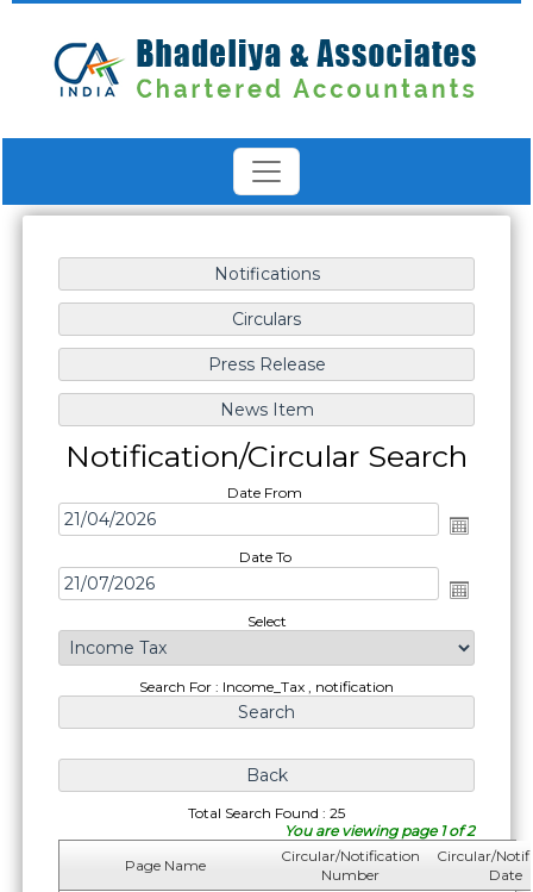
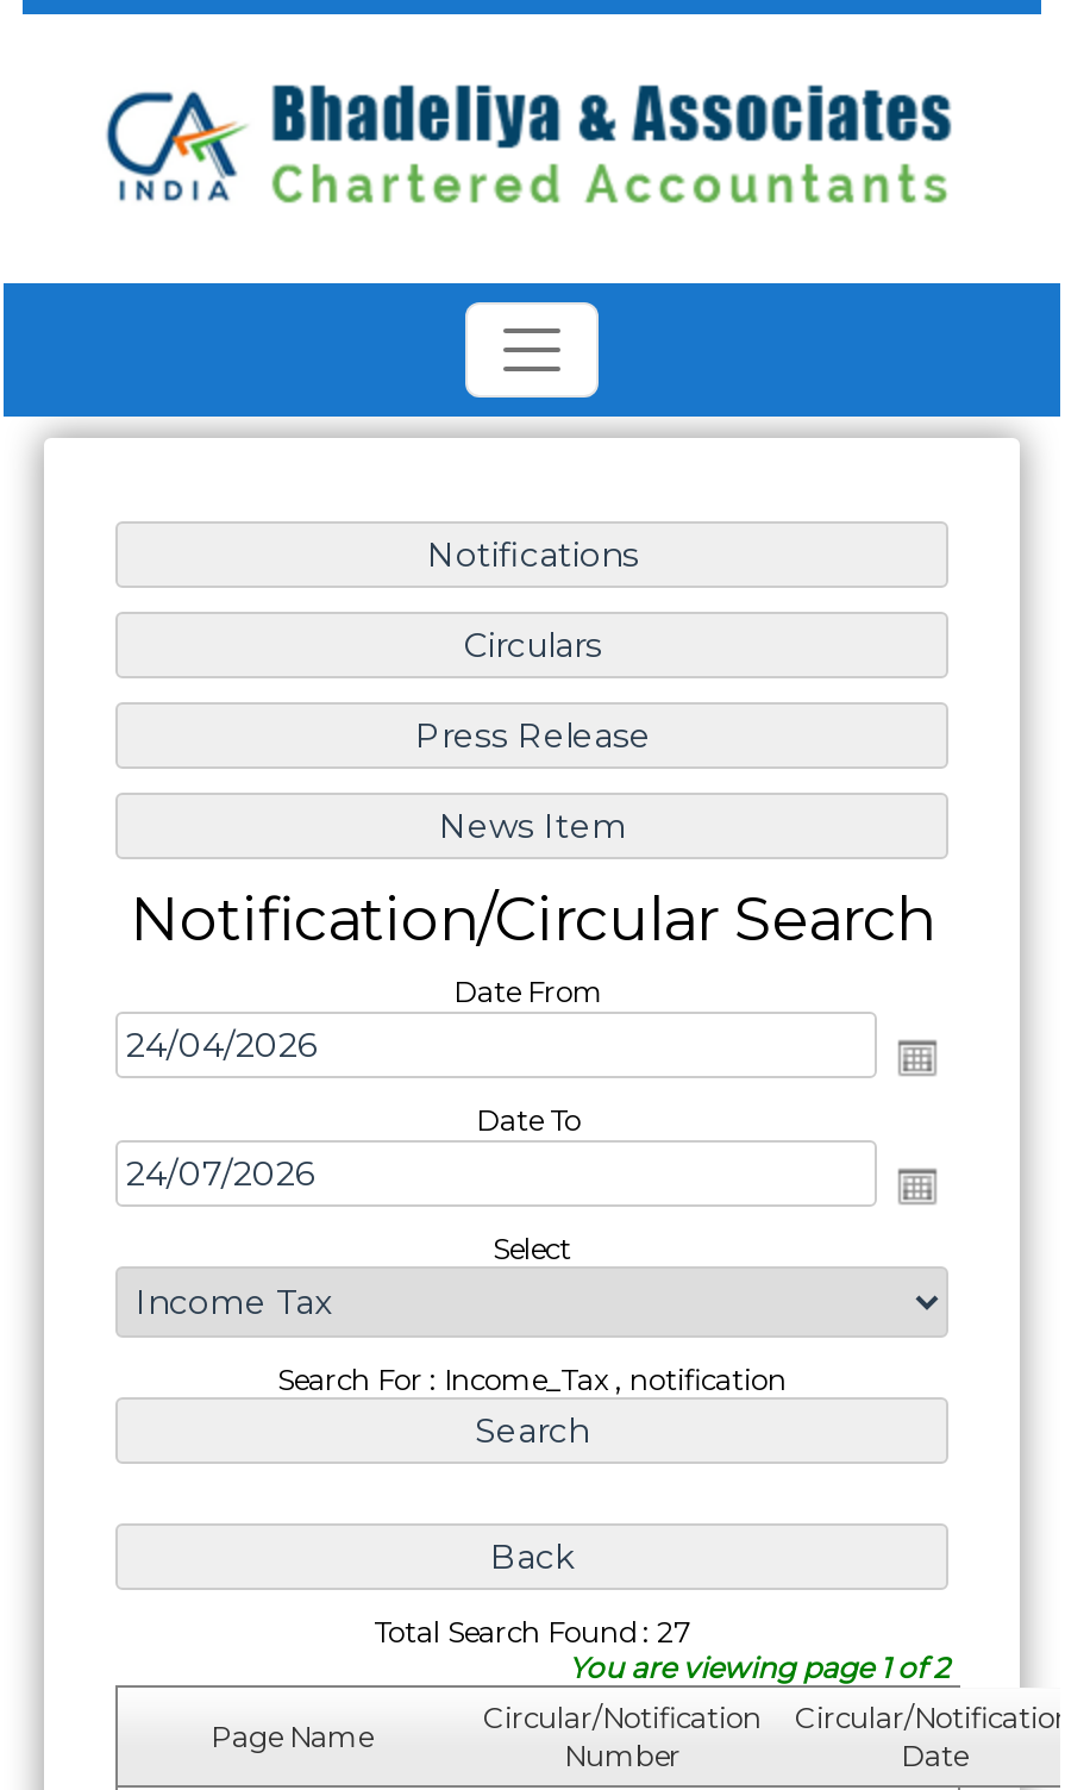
[188,804,345,822] Total Search Found : 25 -> [374,1615,690,1650] Total Search Found : 27

